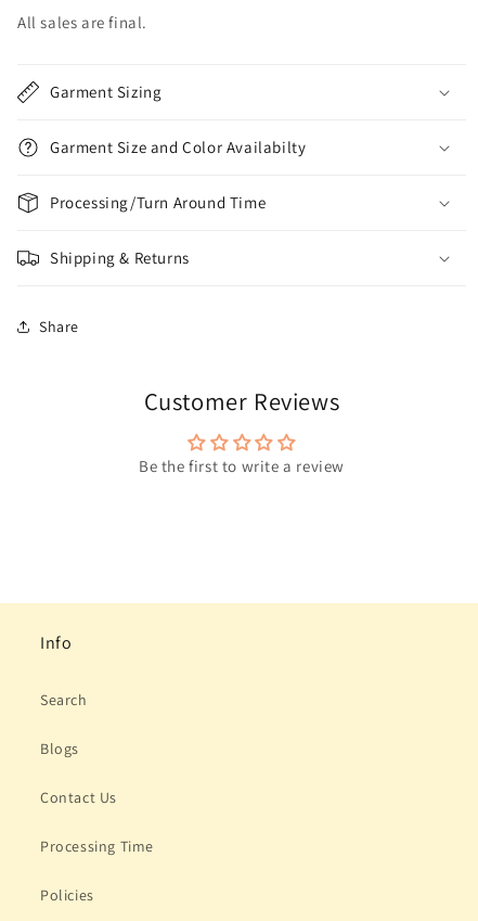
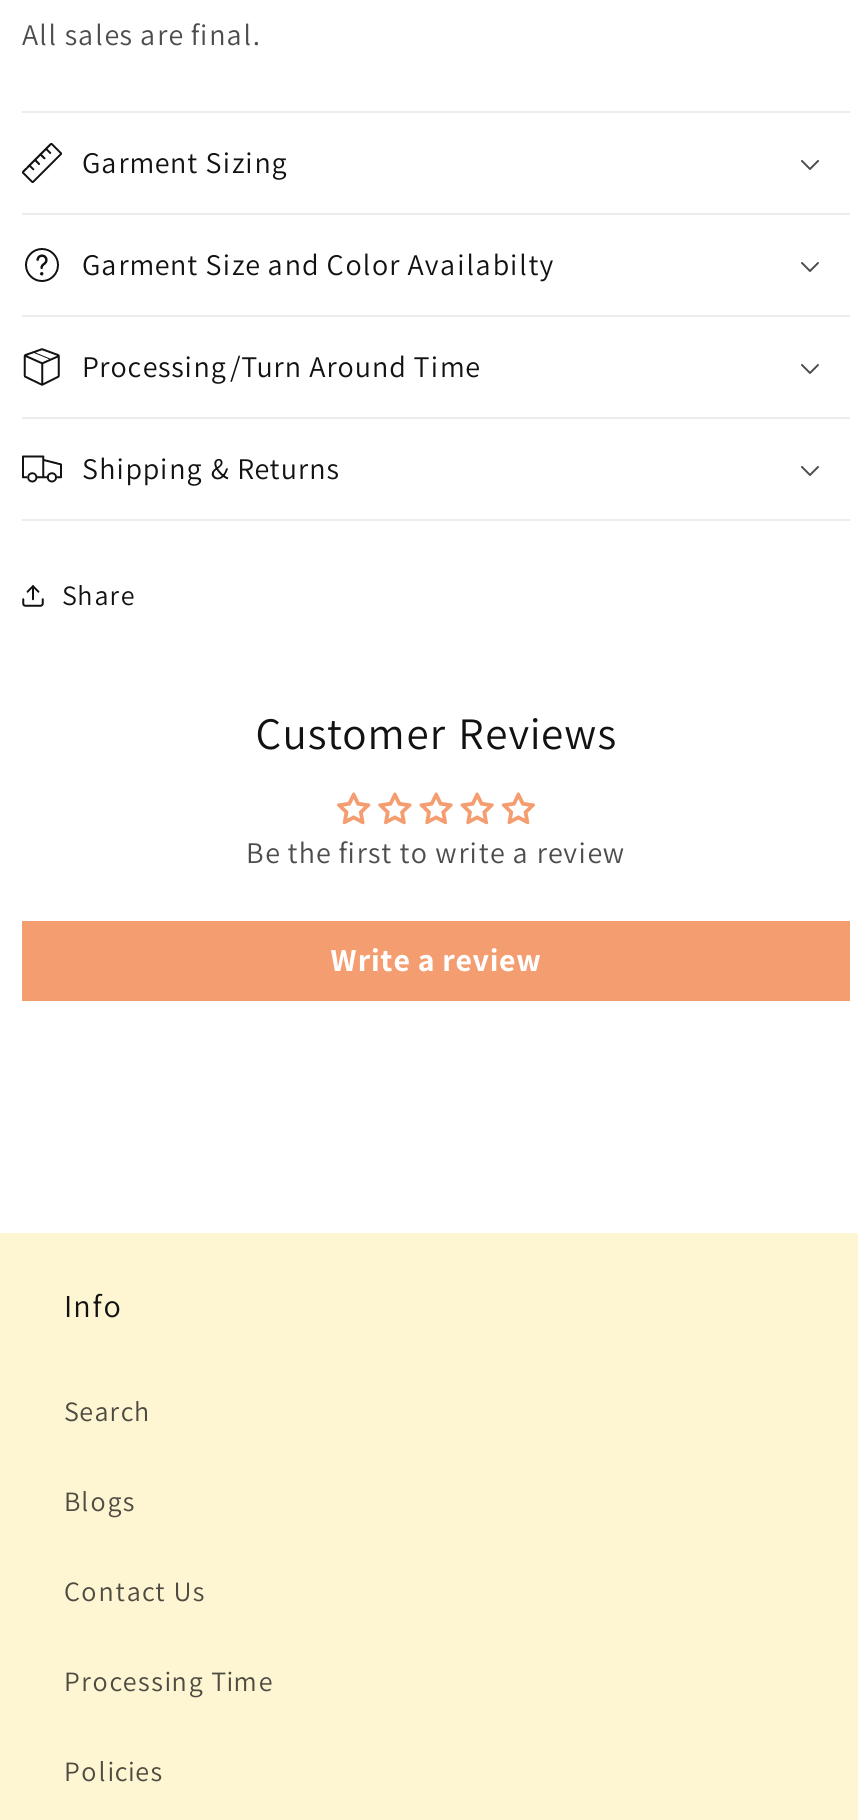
none -> [331,940,541,982] Write a review

